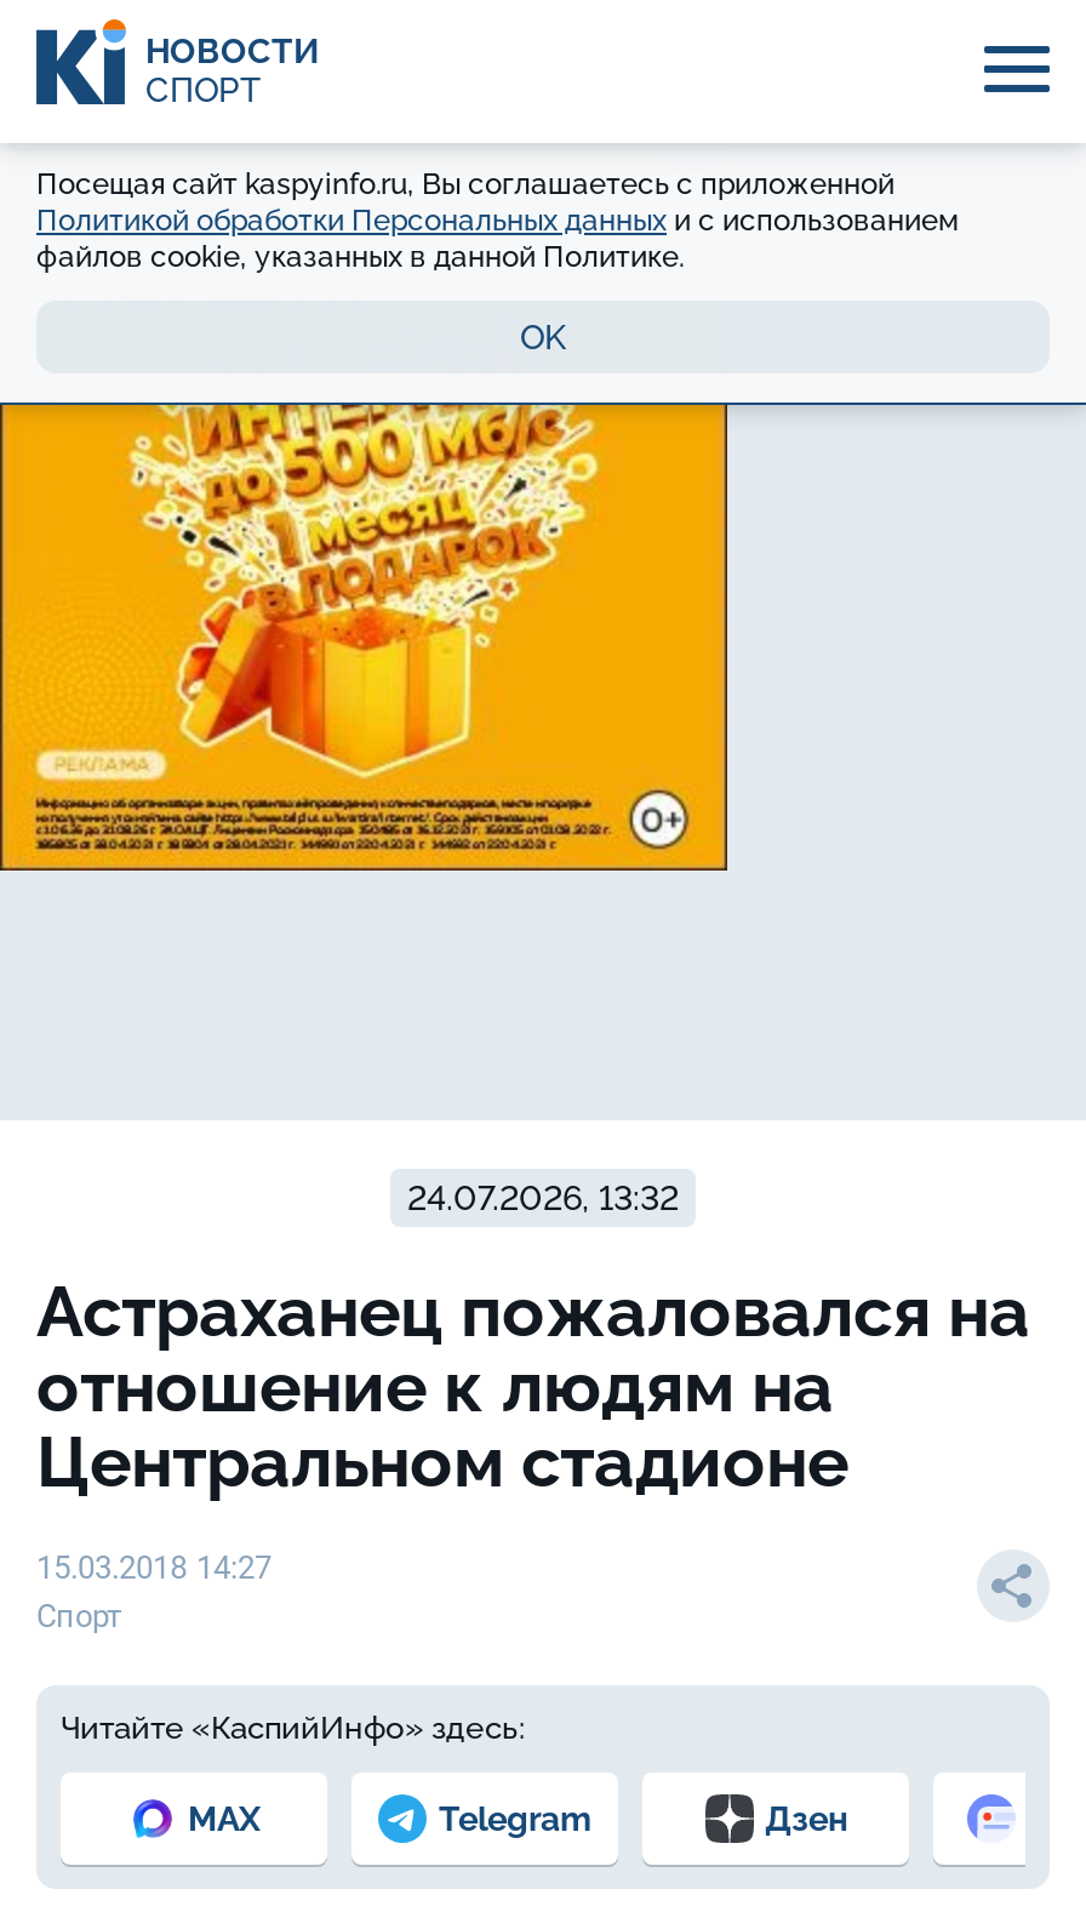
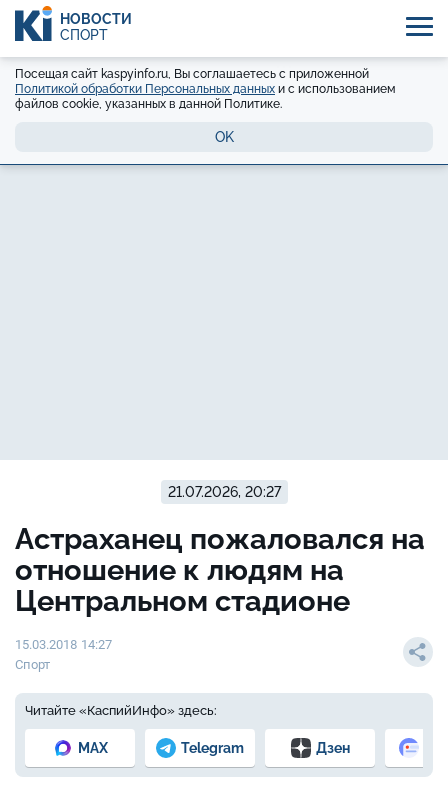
[7,403,730,873] [image] -> none
[407,1179,679,1218] 24.07.2026, 13:32 -> [167,484,280,500] 21.07.2026, 20:27

